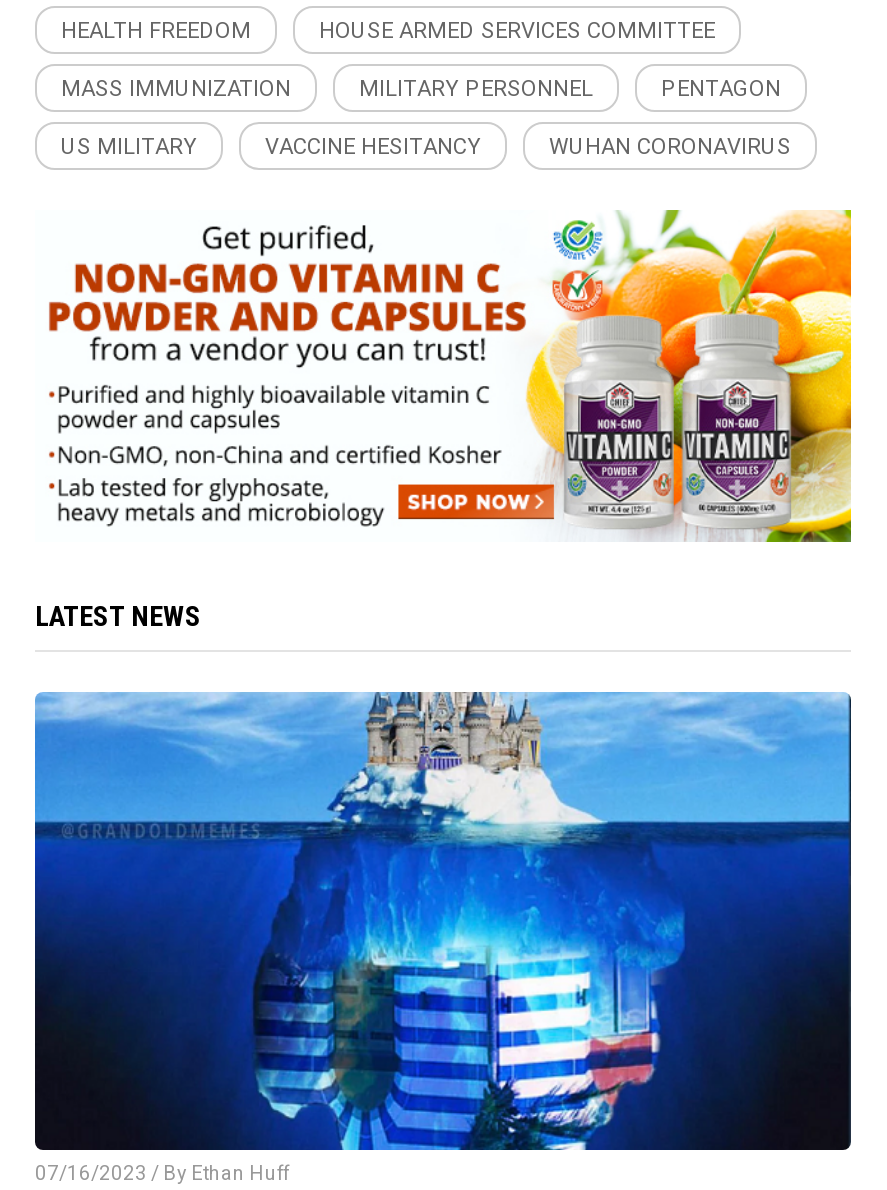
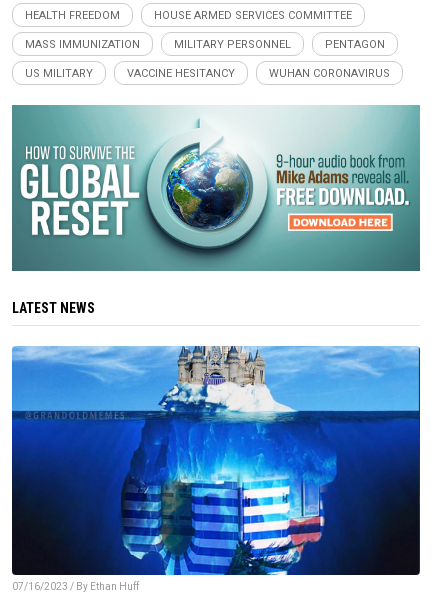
[35,208,853,544] [image] -> [11,104,421,272] [image]

